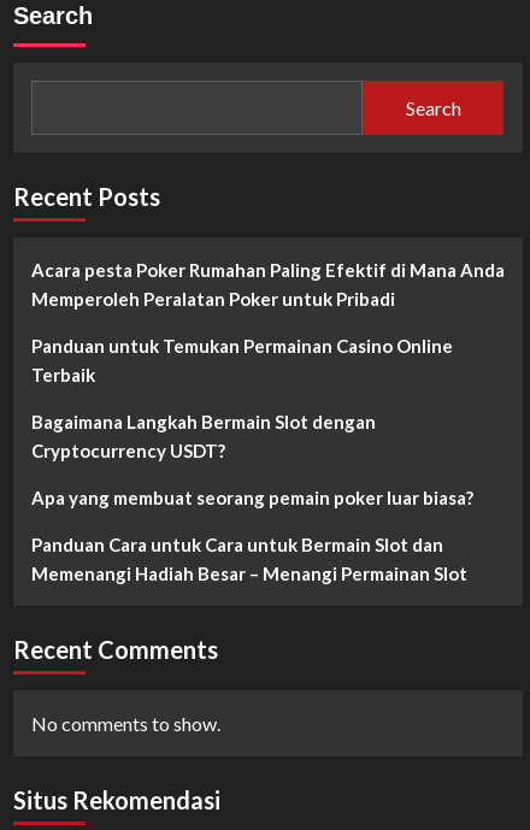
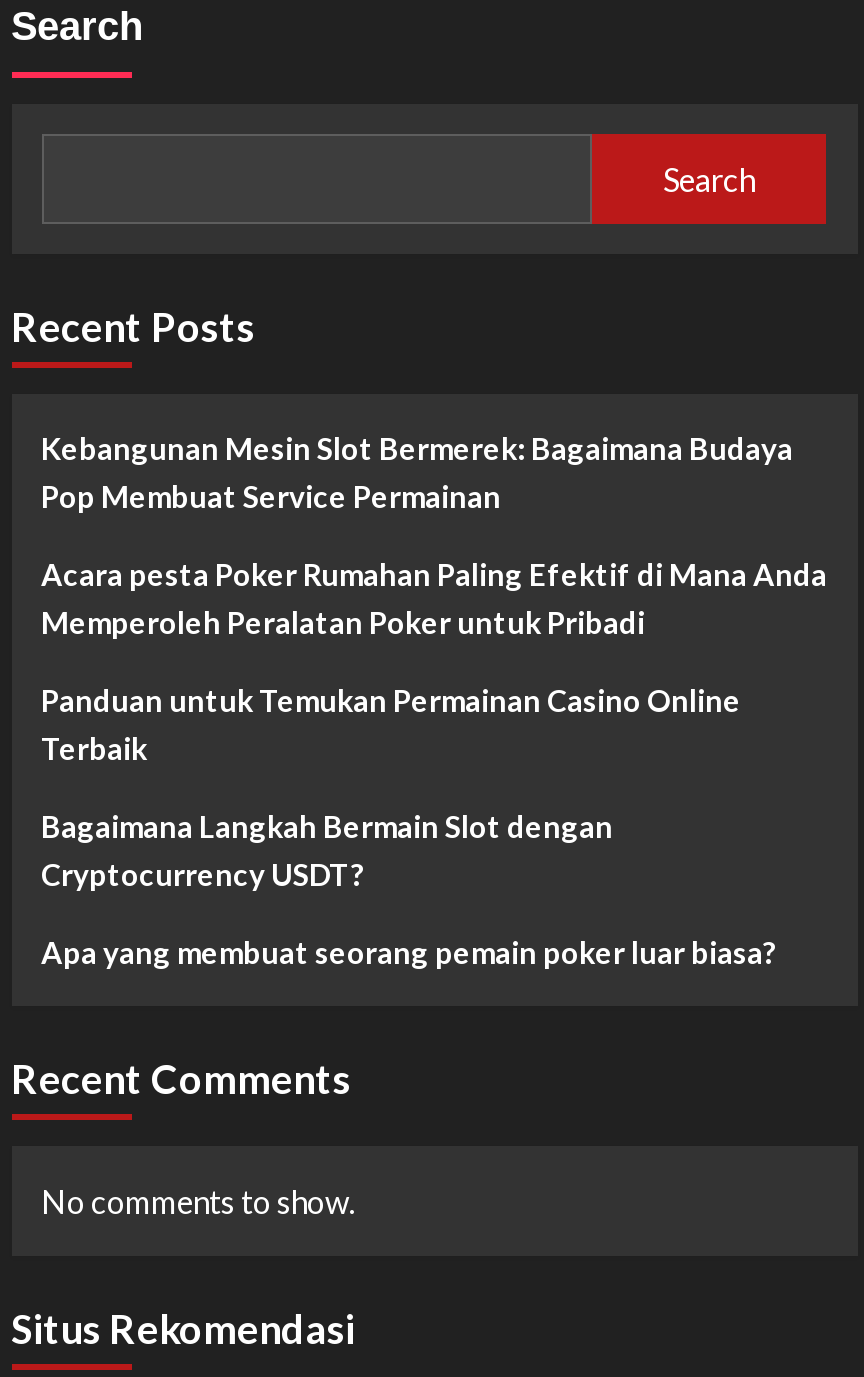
none -> [41,430,793,514] Kebangunan Mesin Slot Bermerek: Bagaimana Budaya | Pop Membuat Service Permainan
moved [31,259,504,508] -> [41,556,827,970]: Acara pesta Poker Rumahan Paling Efektif di Mana Anda | Memperoleh Peralatan Poker untuk Pribadi | Panduan untuk Temukan Permainan Casino Online | Terbaik | Bagaimana Langkah Bermain Slot dengan | Cryptocurrency USDT? | Apa yang membuat seorang pemain poker luar biasa?
[31,534,467,584] Panduan Cara untuk Cara untuk Bermain Slot dan | Memenangi Hadiah Besar – Menangi Permainan Slot -> none

